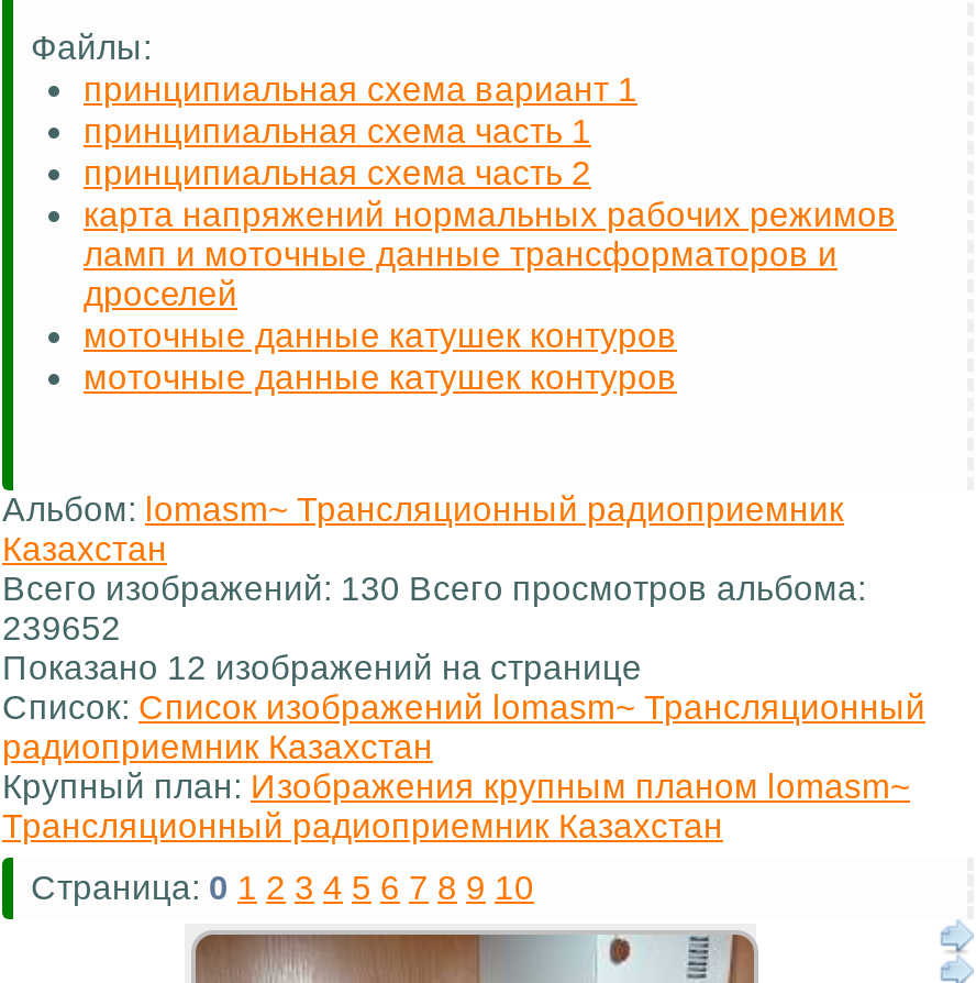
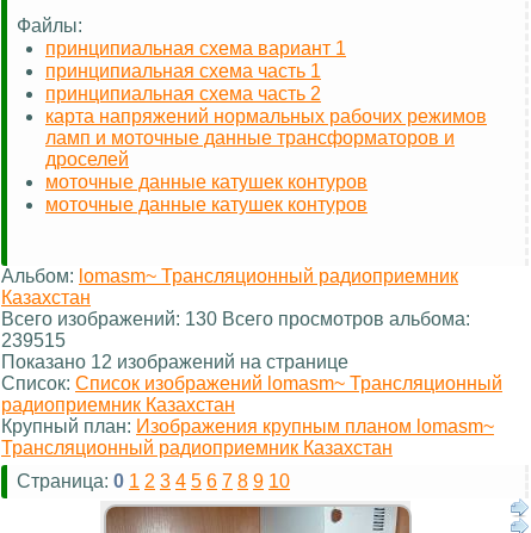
[2,608,121,646] 239652 -> [1,330,66,350] 239515

